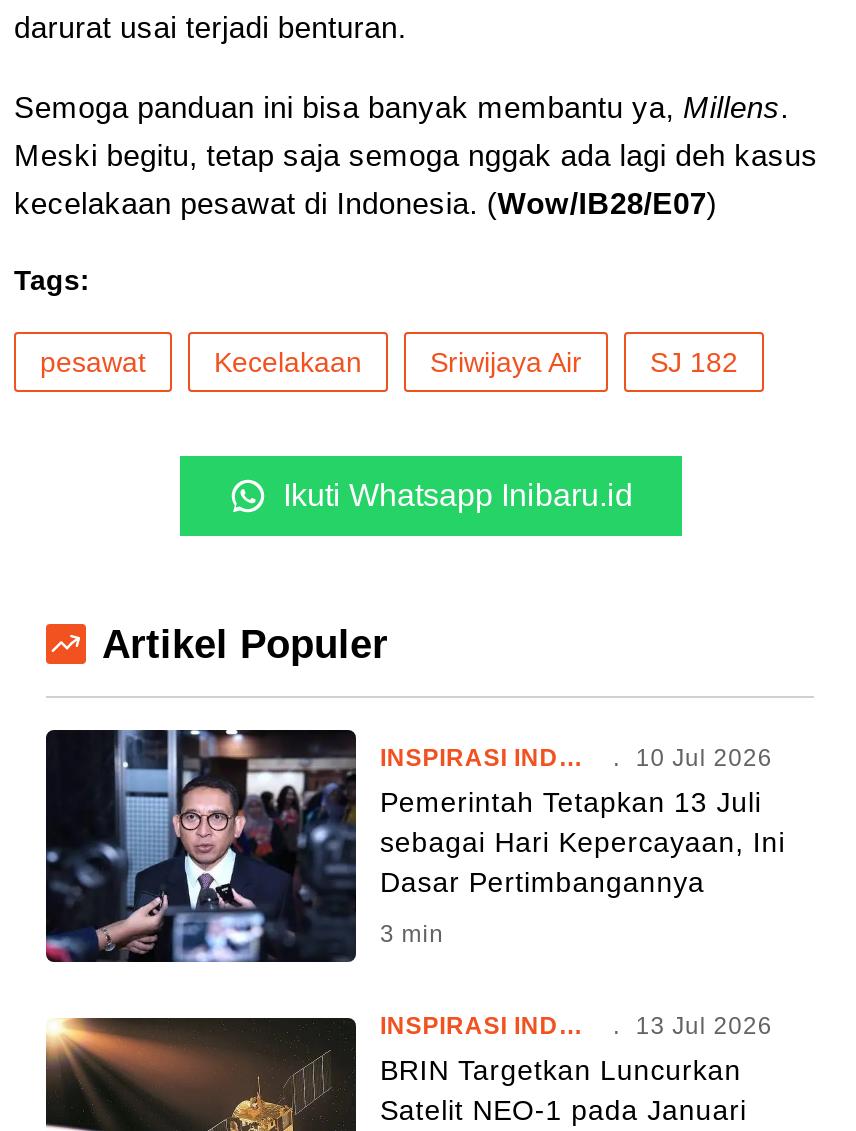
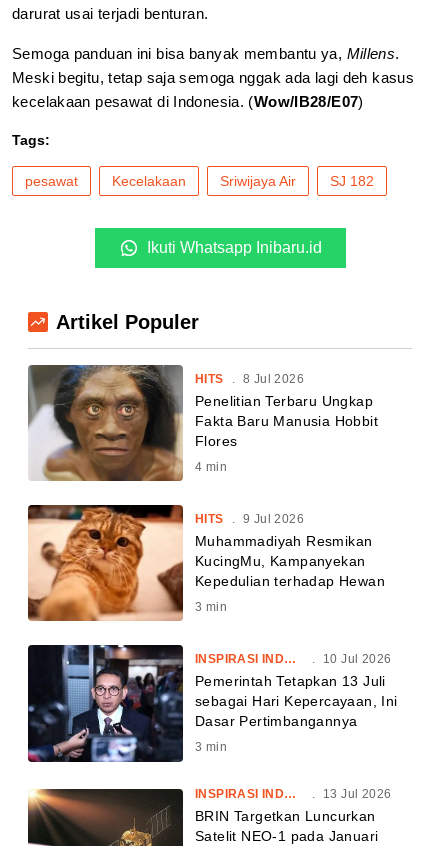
none -> [27,365,378,482] [image] | HITS . 8 Jul 2026 | Penelitian Terbaru Ungkap | Fakta Baru Manusia Hobbit | Flores | 4 min
none -> [27,504,385,622] [image] | HITS . 9 Jul 2026 | Muhammadiyah Resmikan | KucingMu, Kampanyekan | Kepedulian terhadap Hewan | 3 min

